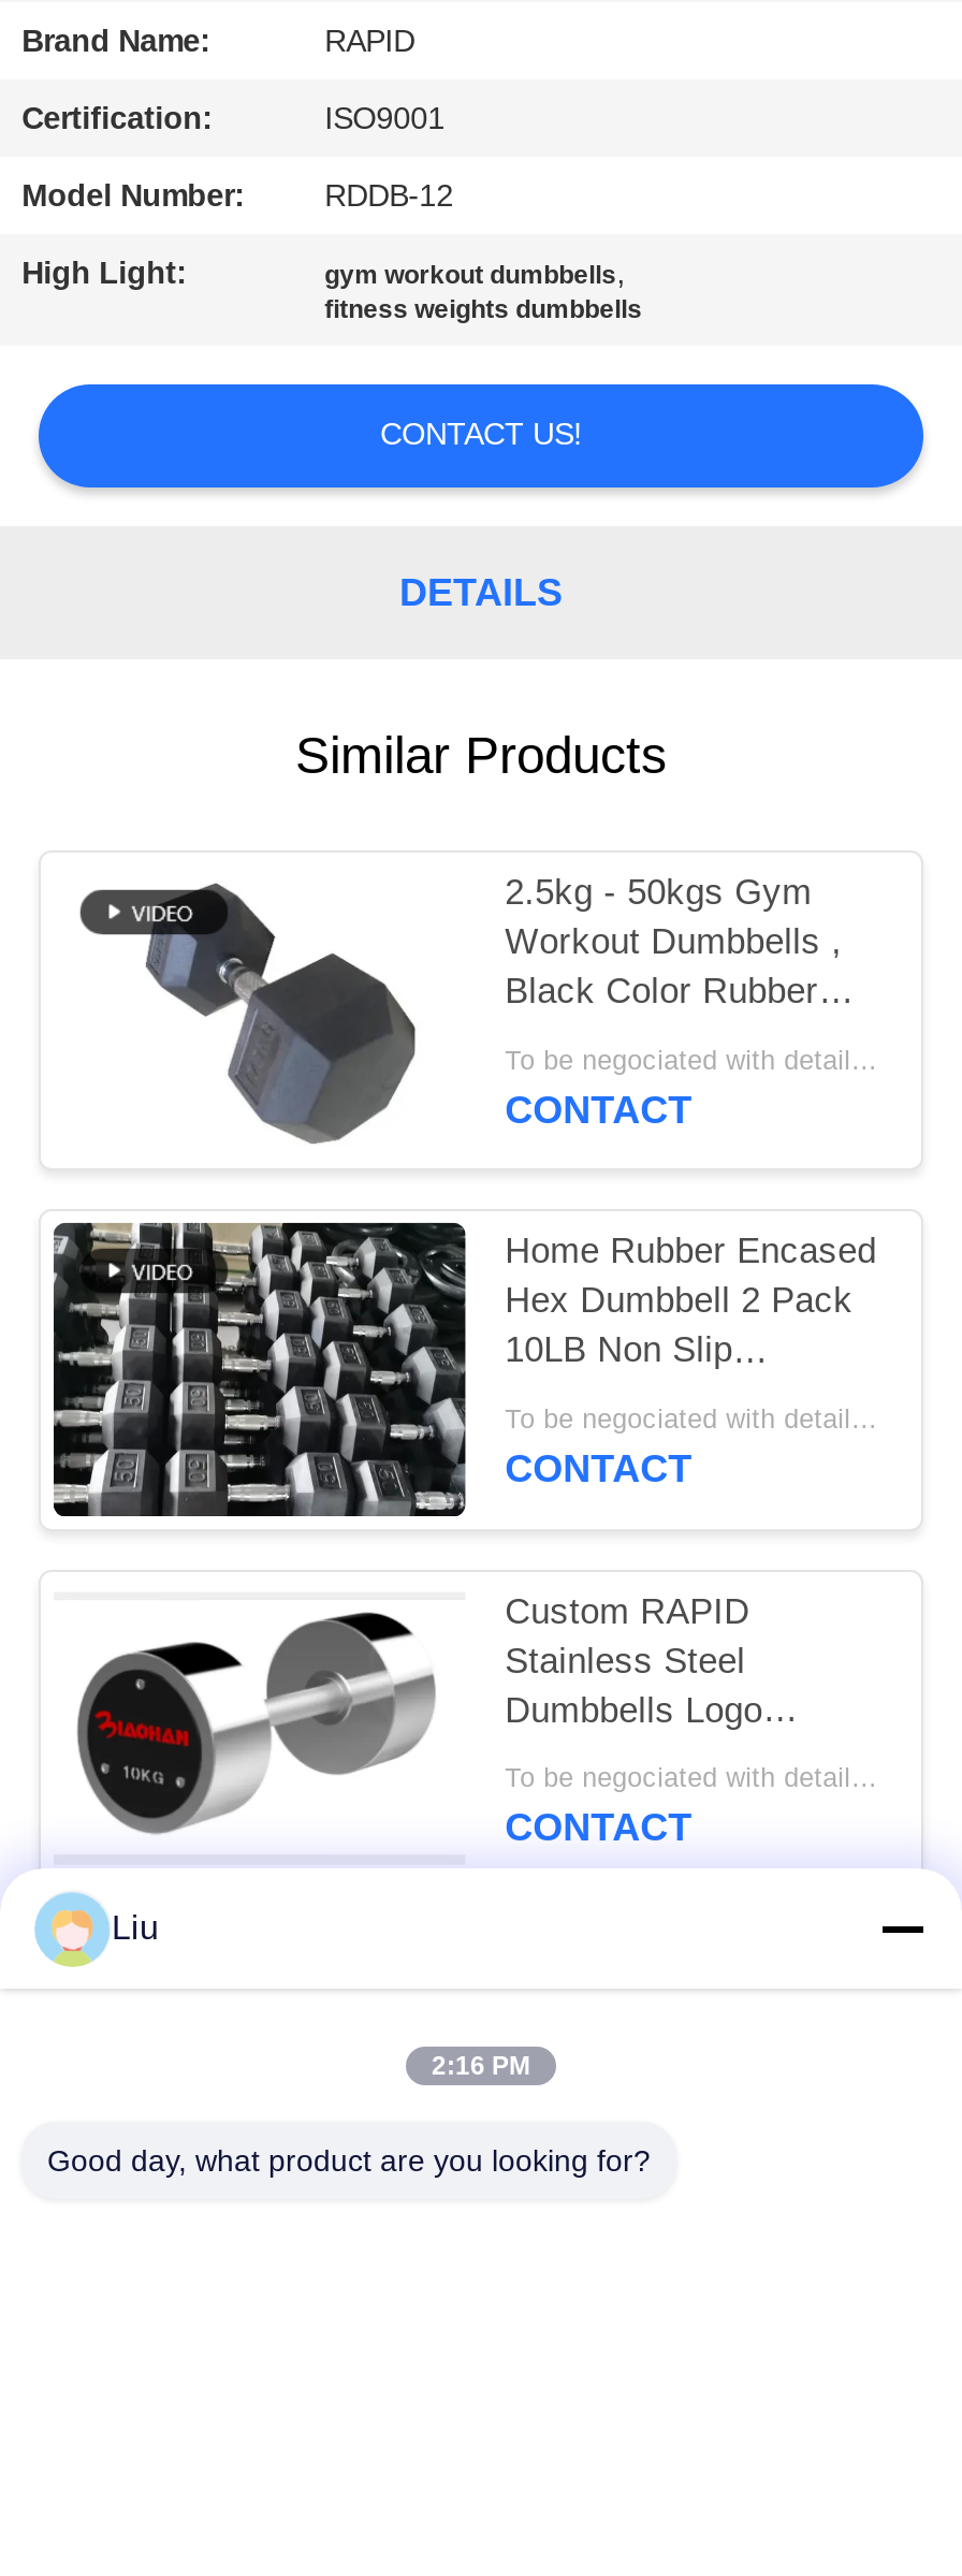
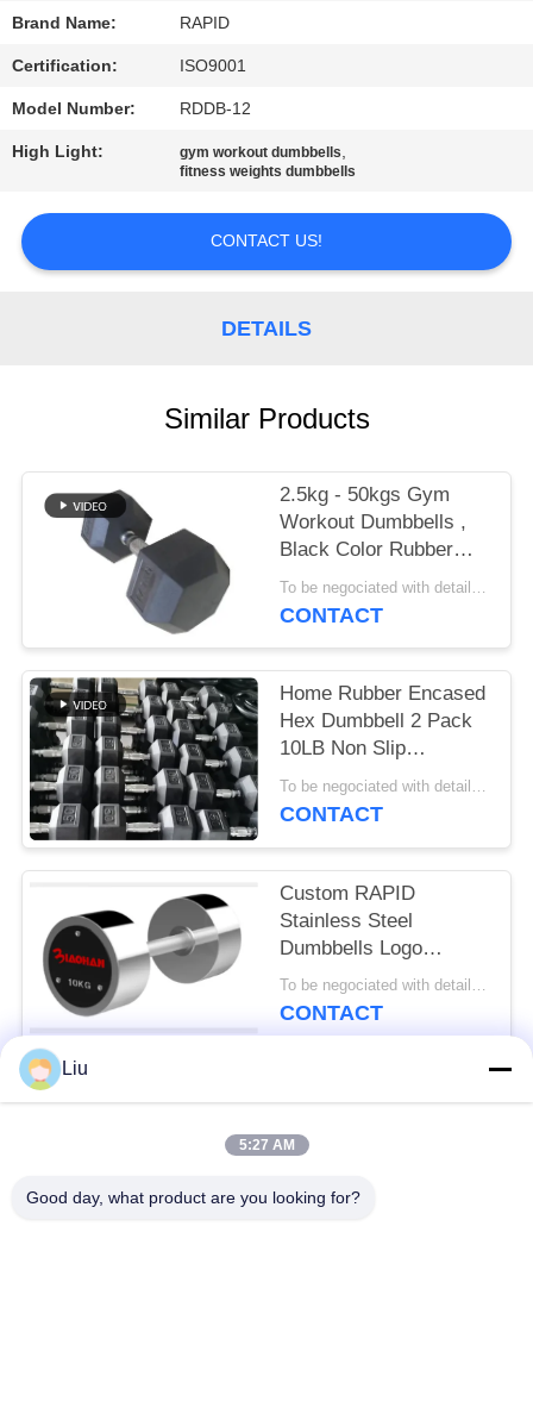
[432,2051,530,2081] 2:16 PM -> [239,1137,294,1153] 5:27 AM

